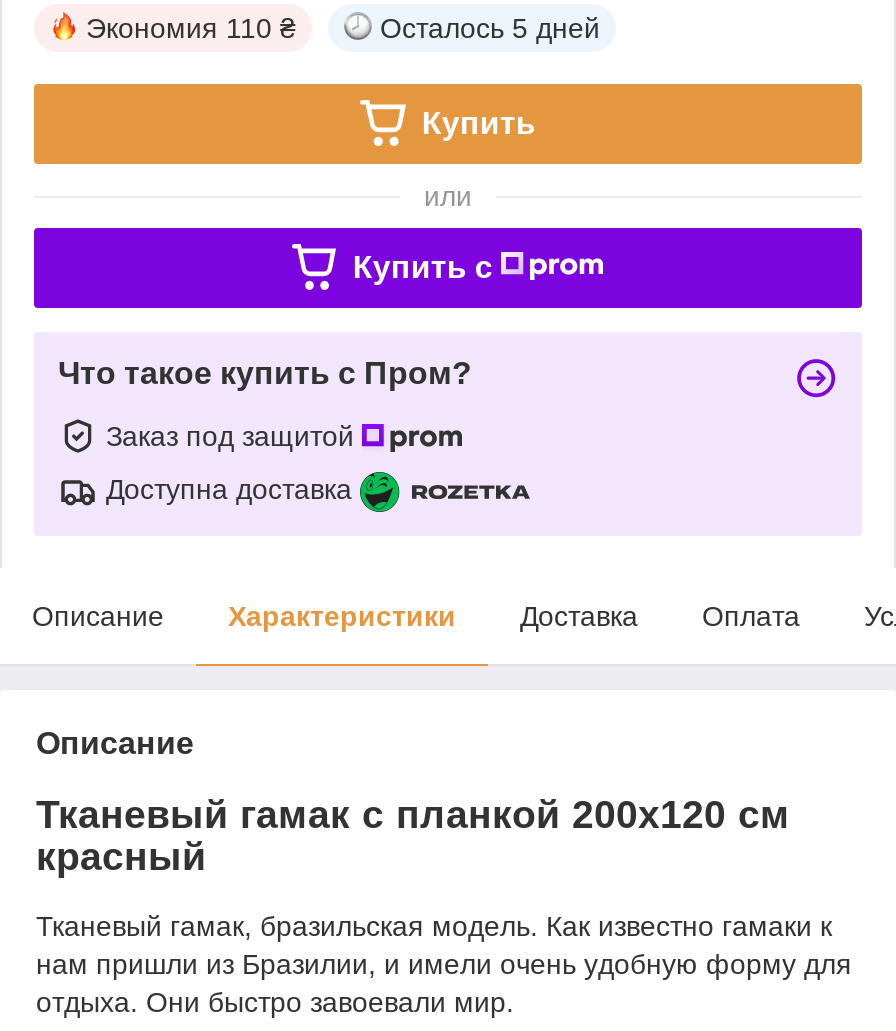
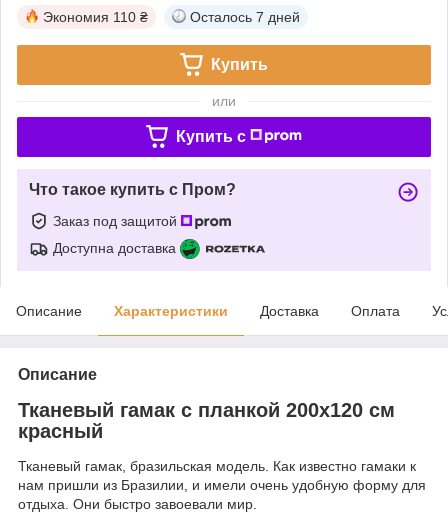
[380,12,600,44] Осталось 5 дней -> [190,9,300,25] Осталось 7 дней

